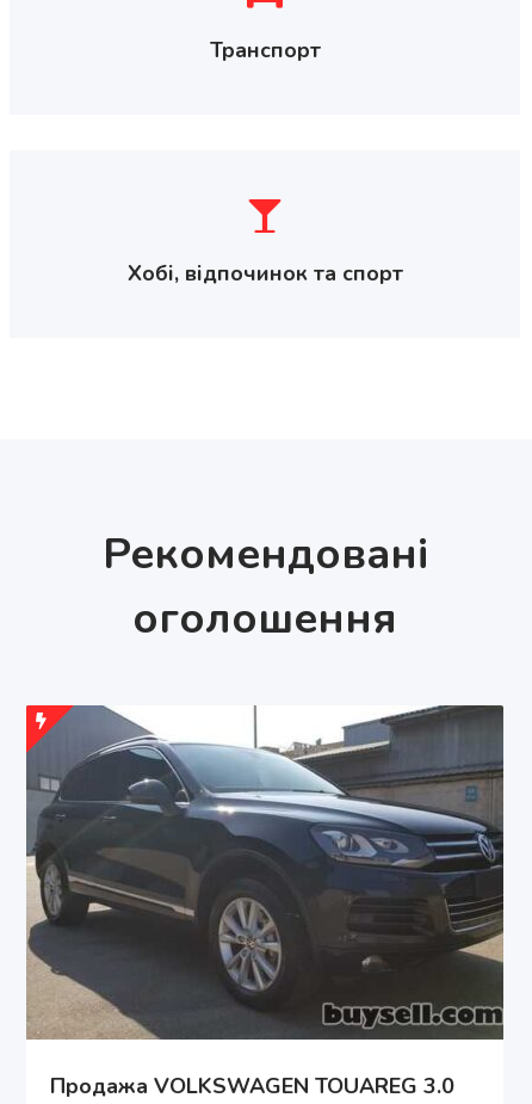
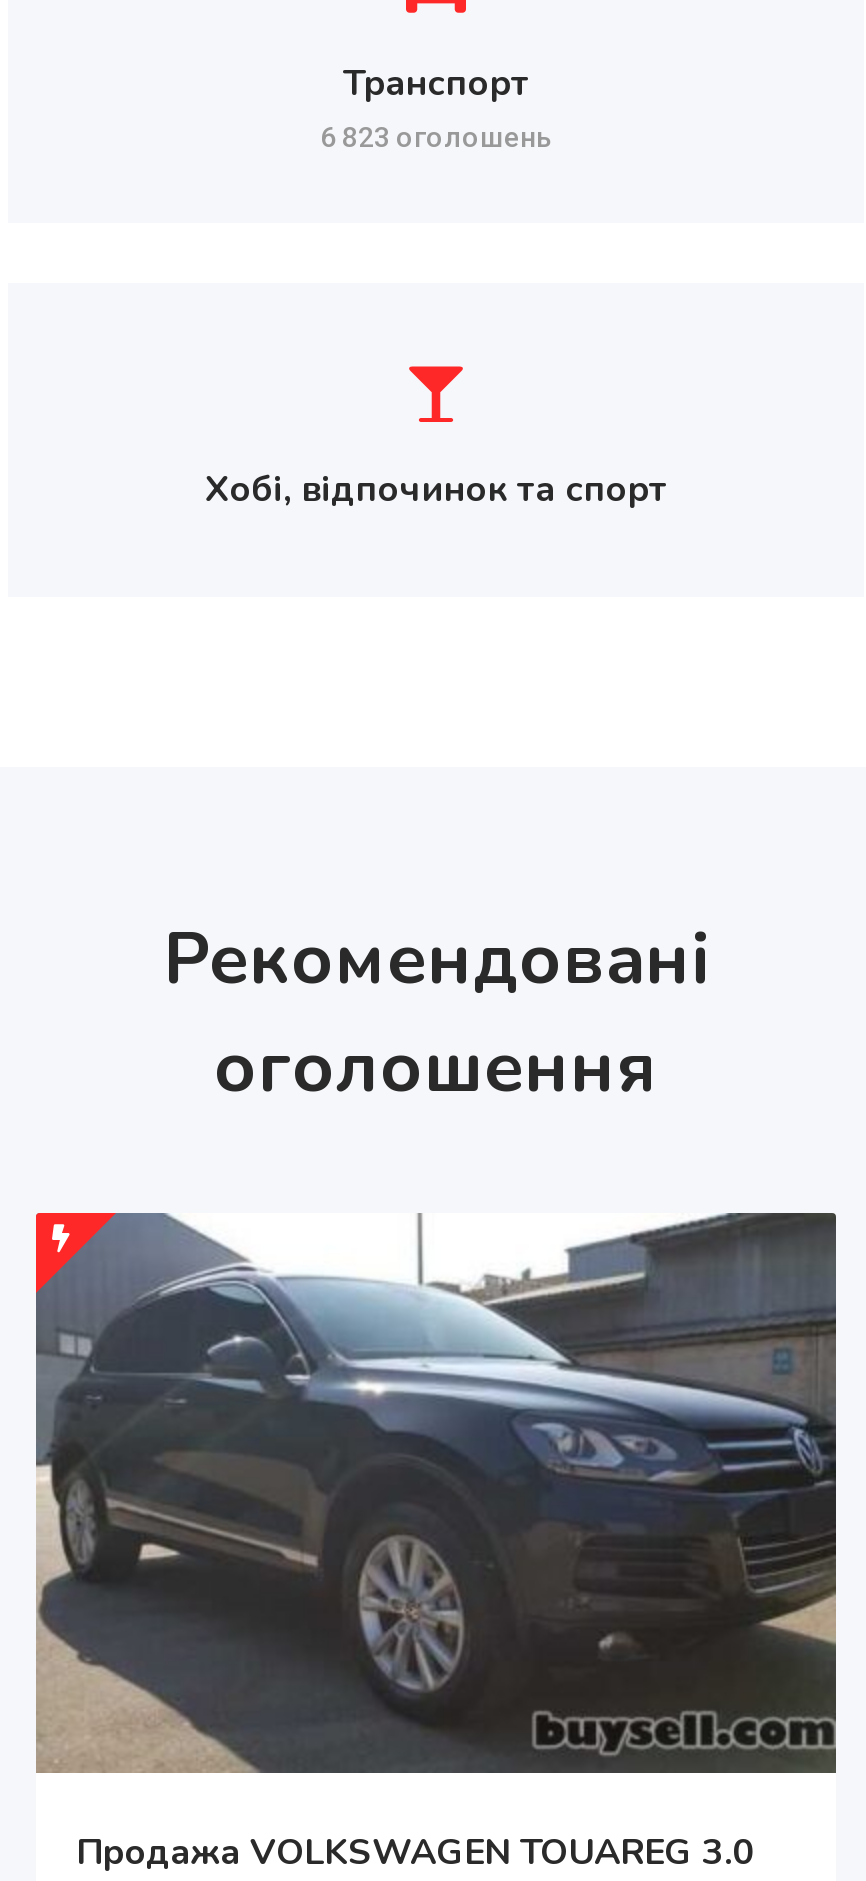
none -> [320,121,552,153] 6 823 оголошень

